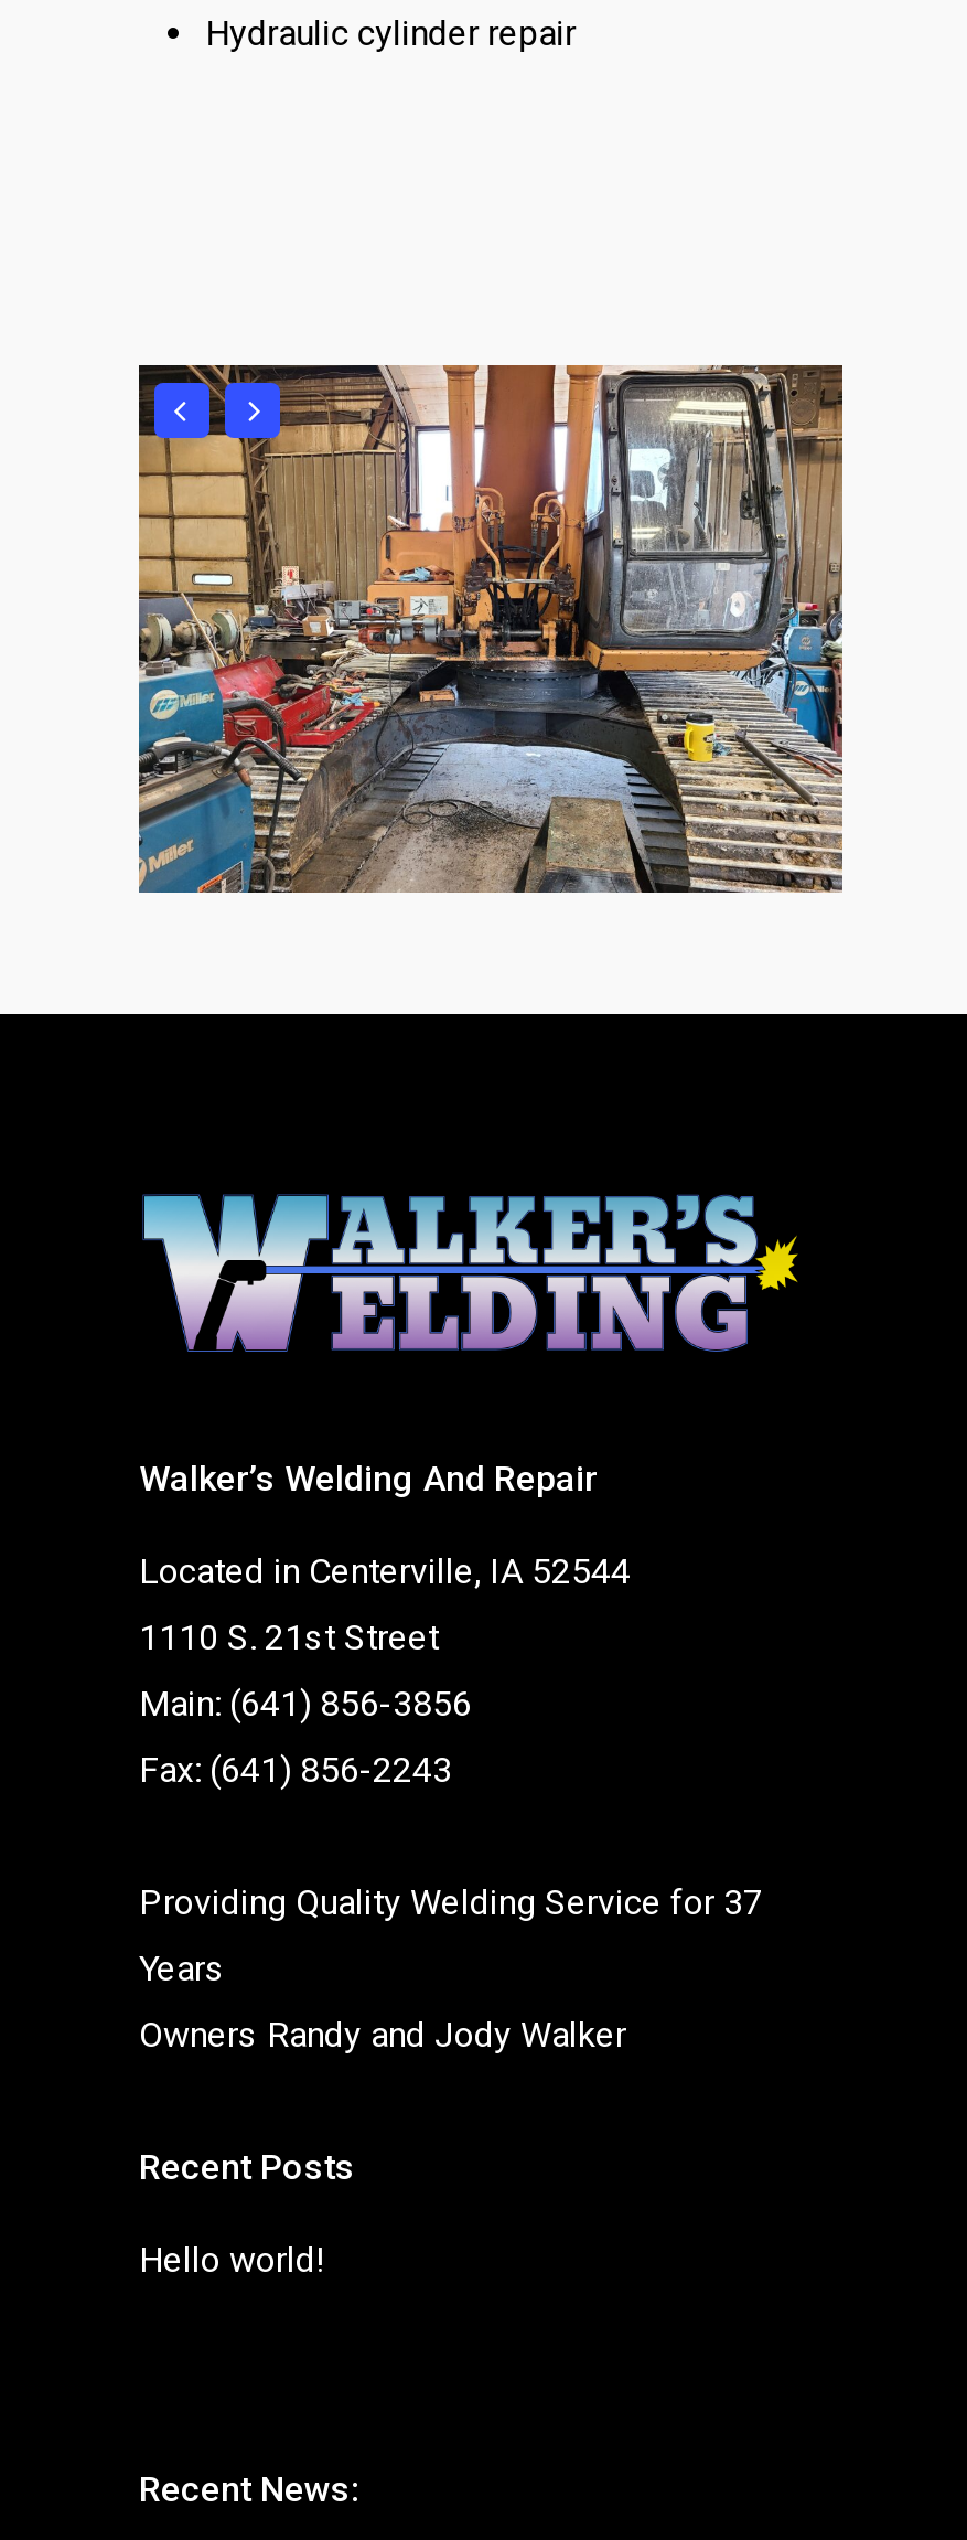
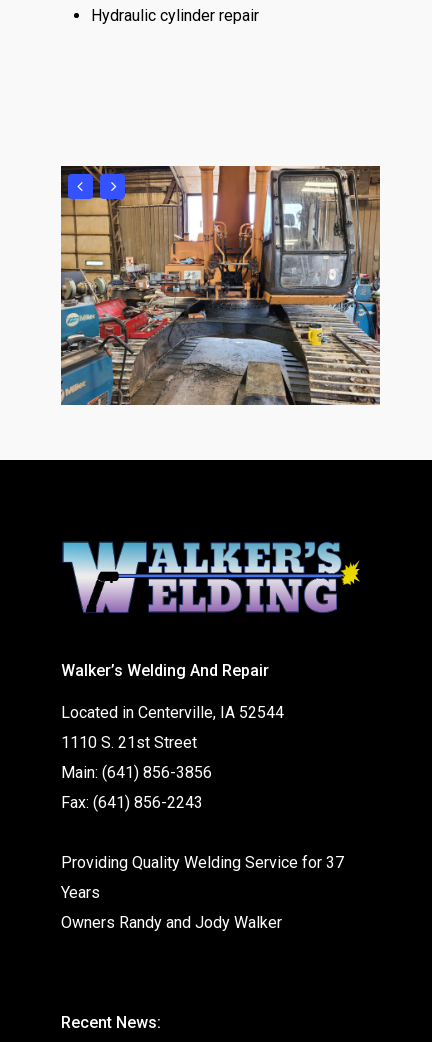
[139,2146,355,2281] Recent Posts | Hello world! -> none

